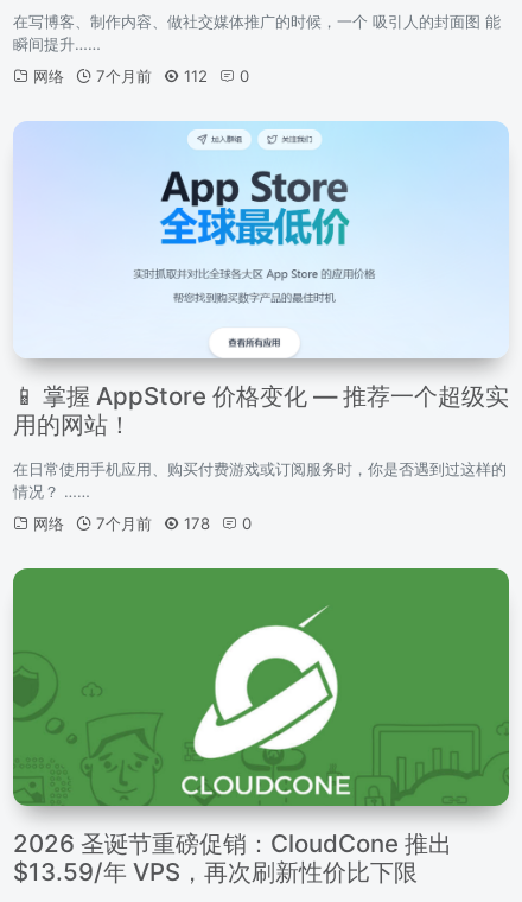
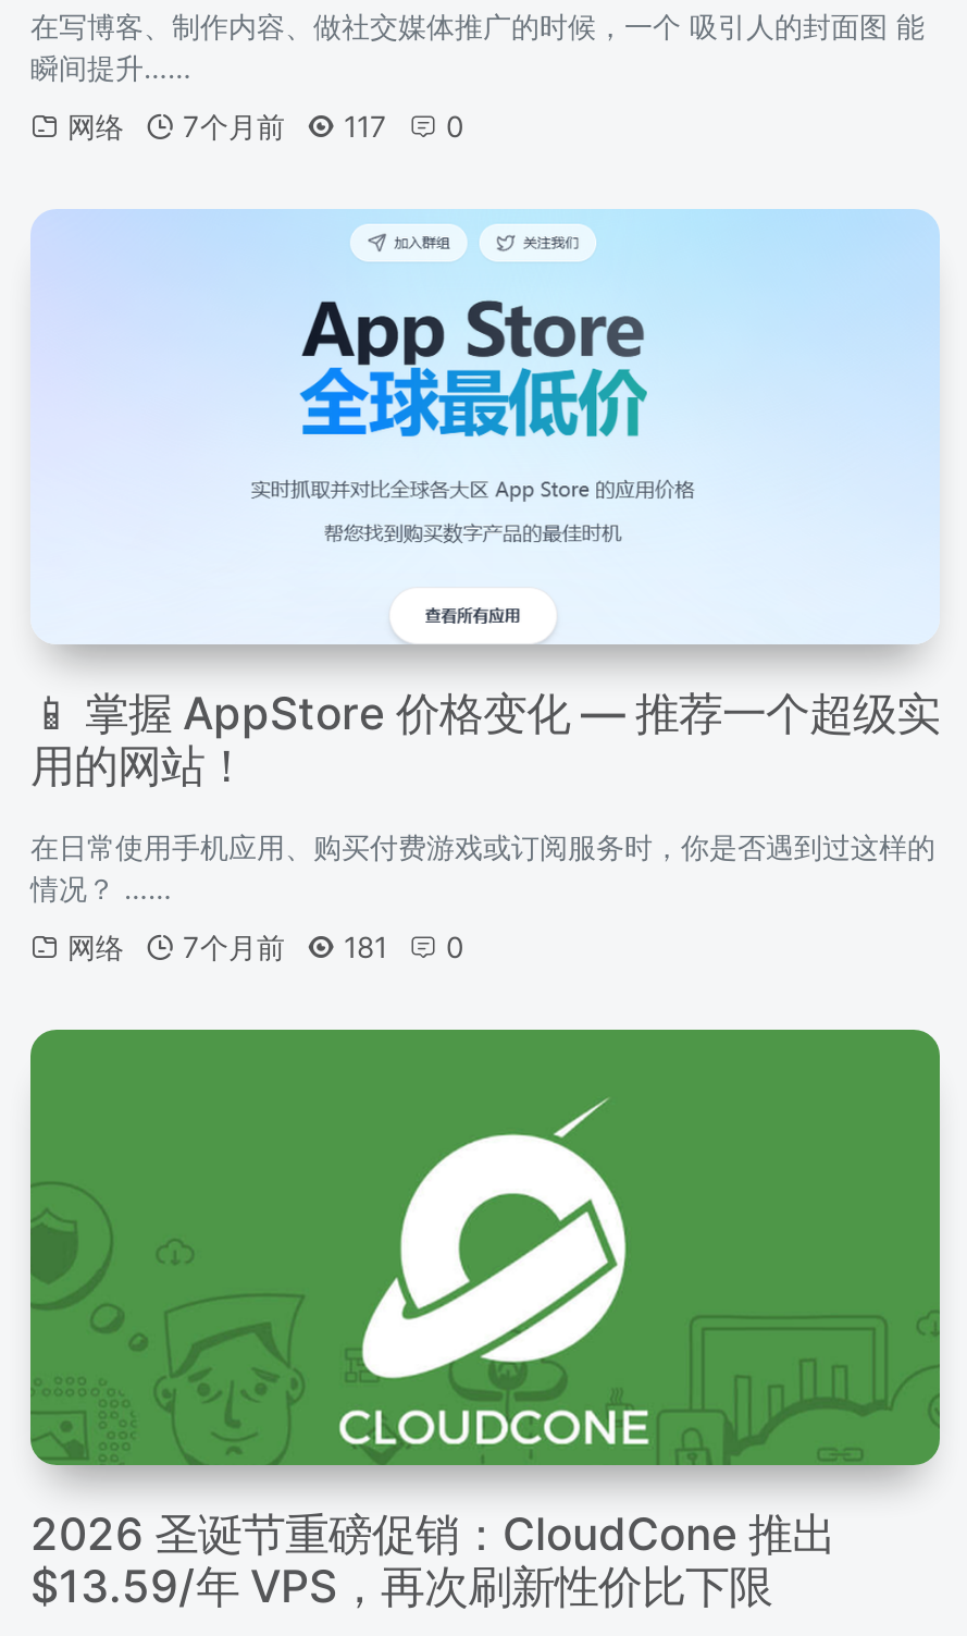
[33,66,249,85] 网络 7个月前 112 0 -> [67,109,463,144] 网络 7个月前 117 0
[33,514,252,533] 网络 7个月前 178 0 -> [67,930,463,964] 网络 7个月前 181 0

